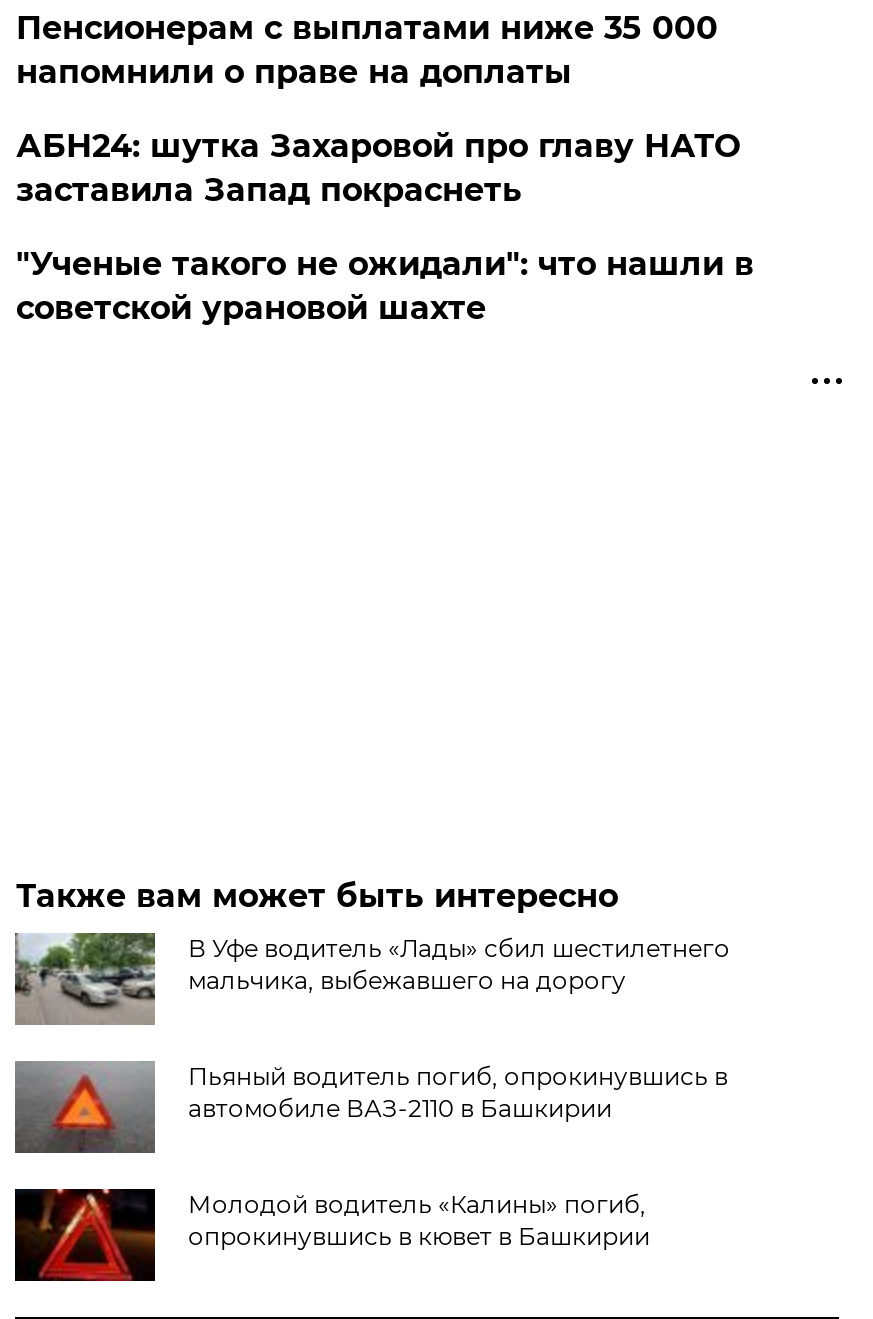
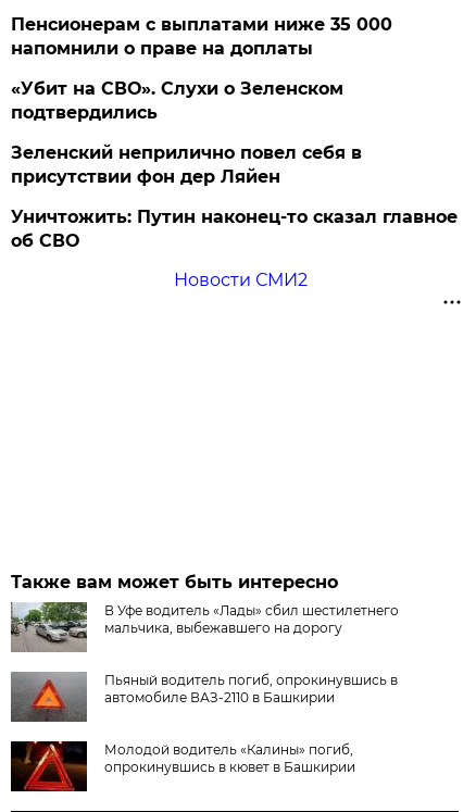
[16,127,754,327] АБН24: шутка Захаровой про главу НАТО | заставила Запад покраснеть | "Ученые такого не ожидали": что нашли в | советской урановой шахте -> [11,78,458,290] «Убит на СВО». Слухи о Зеленском | подтвердились | Зеленский неприлично повел cебя в | присутствии фон дер Ляйен | Уничтожить: Путин наконец-то сказал главное | об СВО | Новости СМИ2

